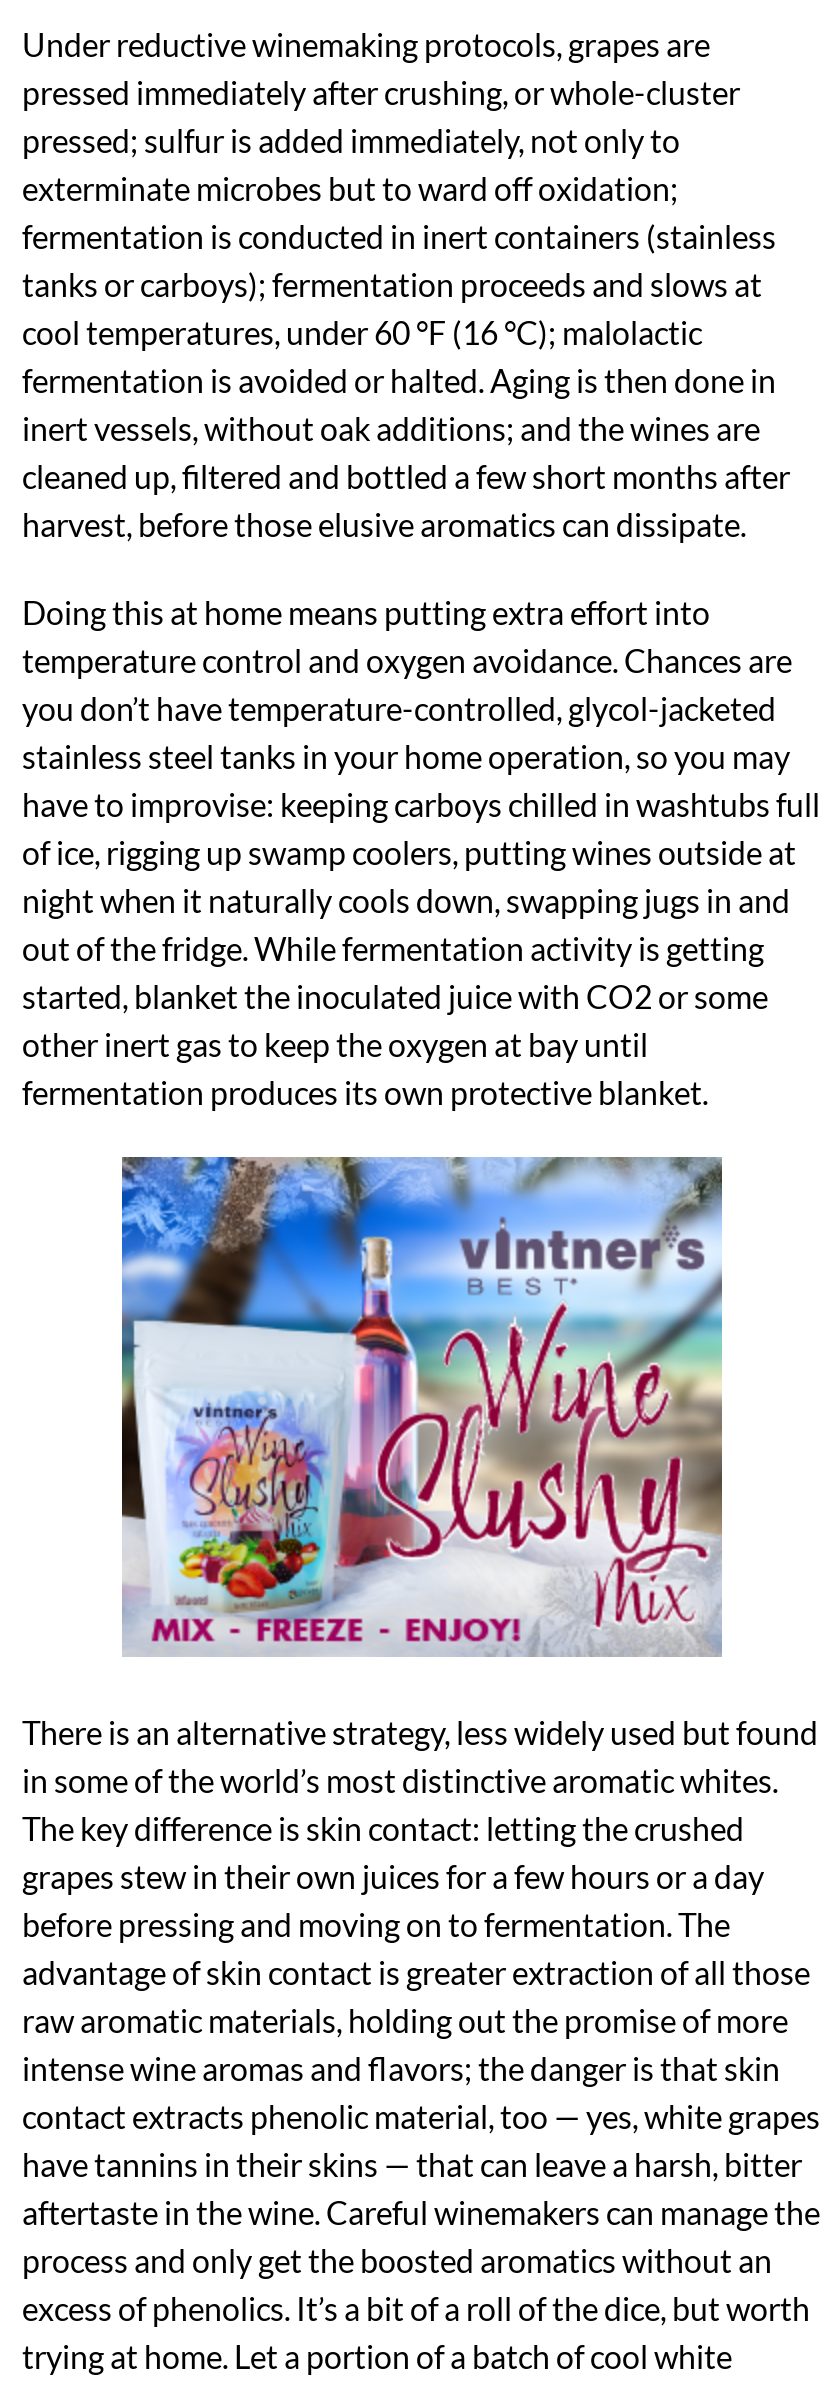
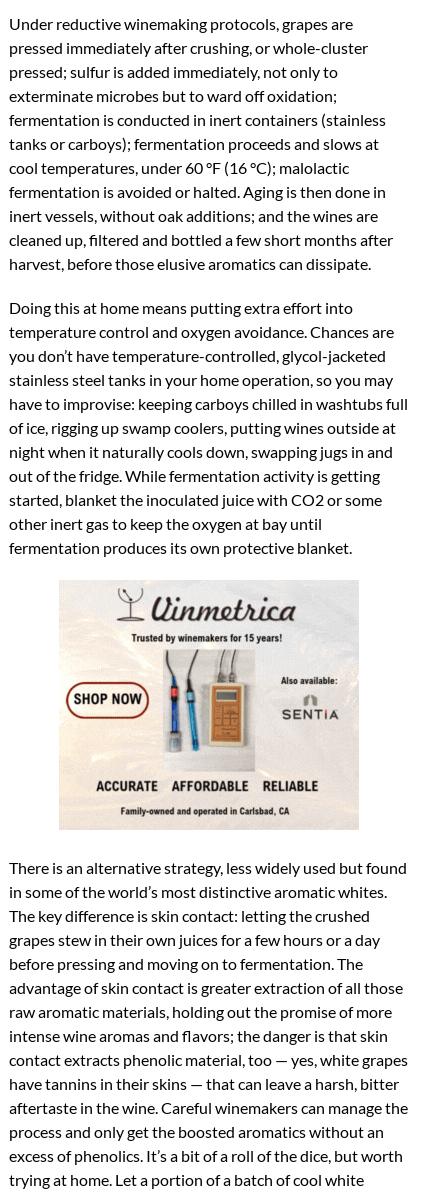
[120,1155,724,1657] [image] -> [59,580,359,829] [image]

